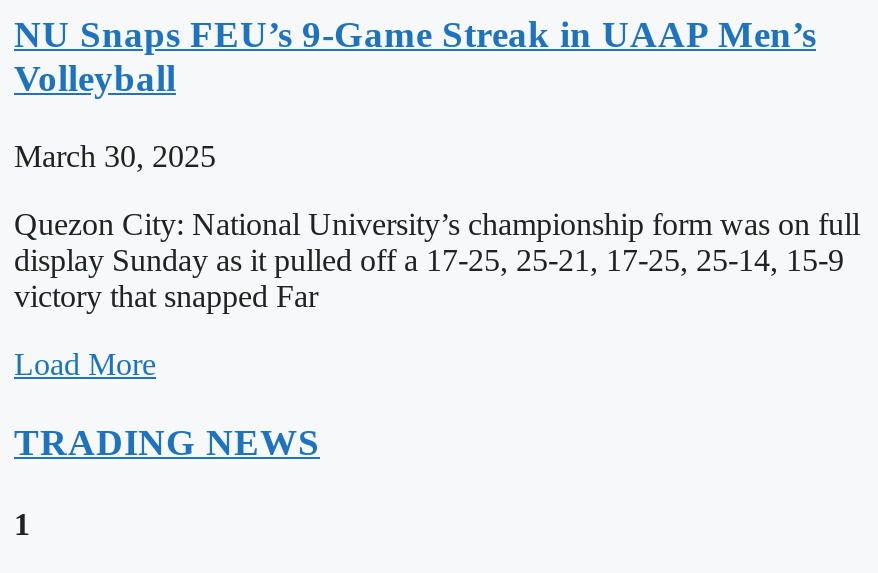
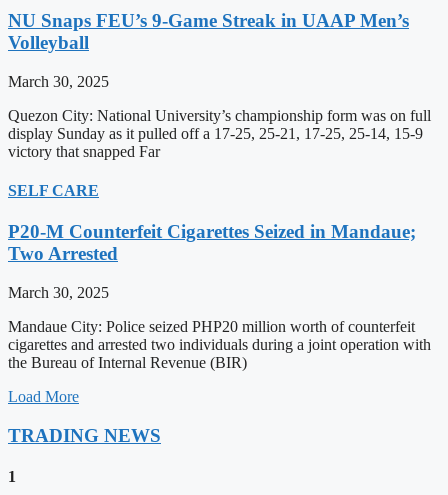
none -> [8,182,431,371] SELF CARE | P20-M Counterfeit Cigarettes Seized in Mandaue; | Two Arrested | March 30, 2025 | Mandaue City: Police seized PHP20 million worth of counterfeit | cigarettes and arrested two individuals during a joint operation with | the Bureau of Internal Revenue (BIR)

